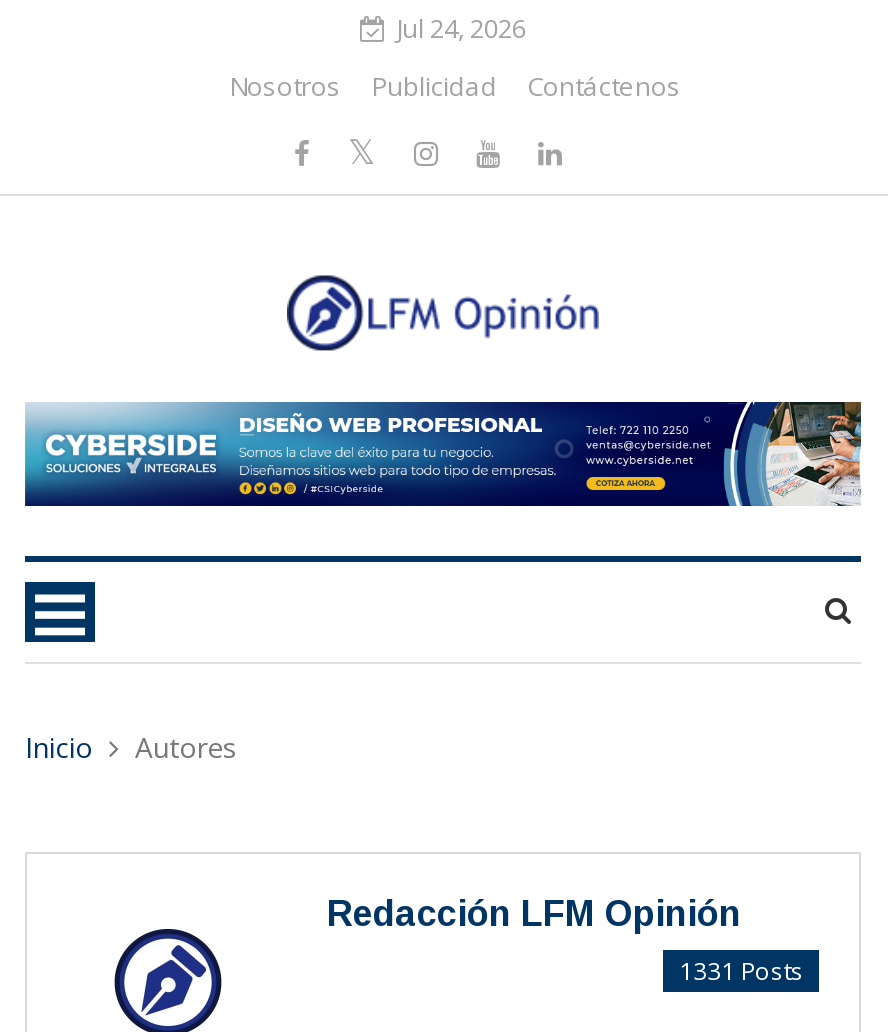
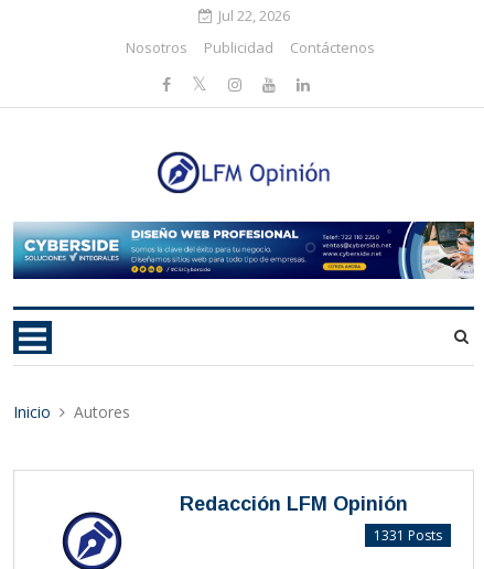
[396,10,526,46] Jul 24, 2026 -> [218,6,289,25] Jul 22, 2026

